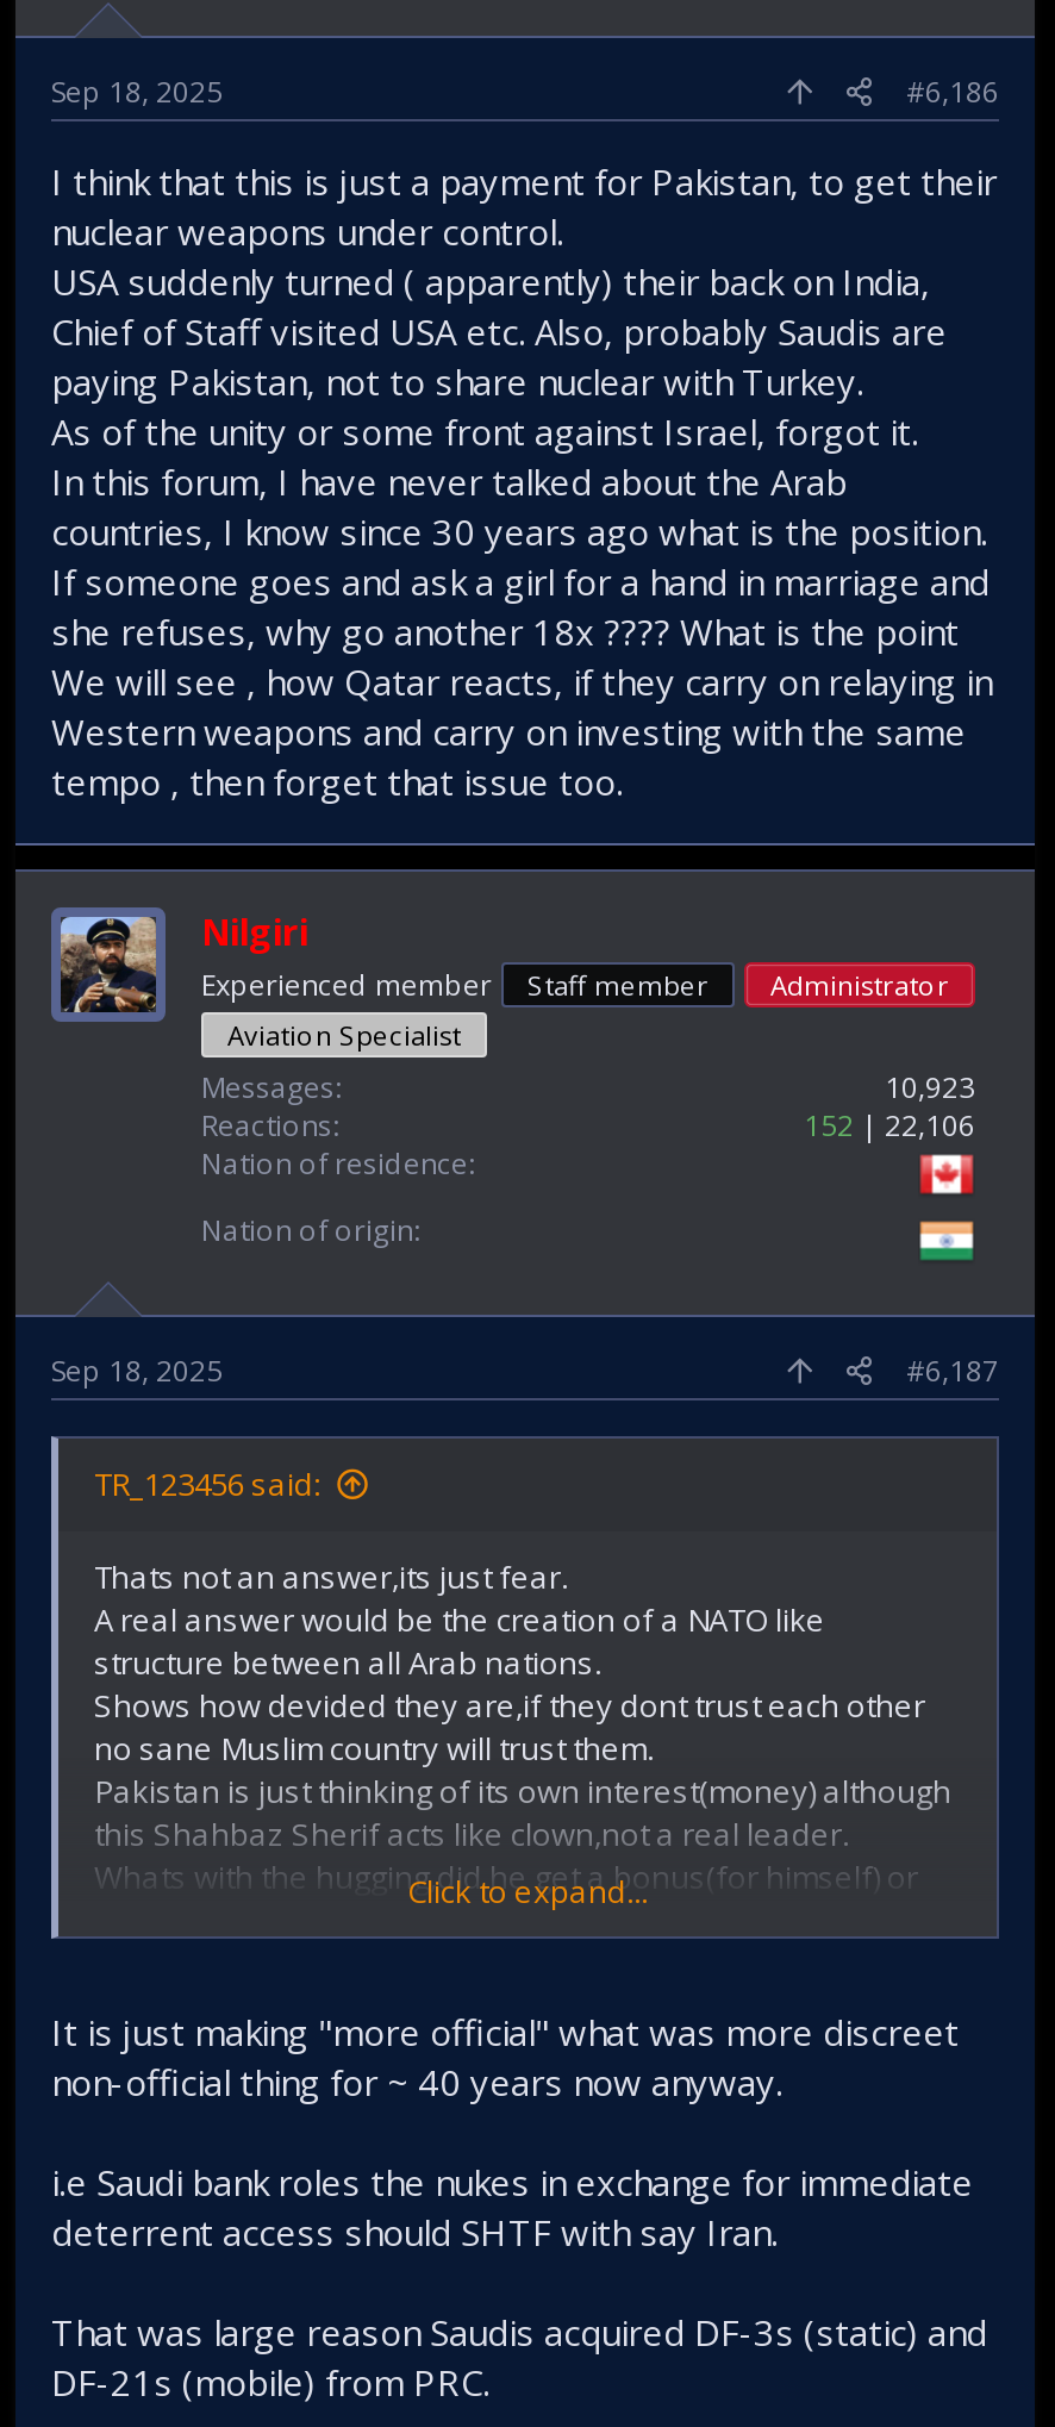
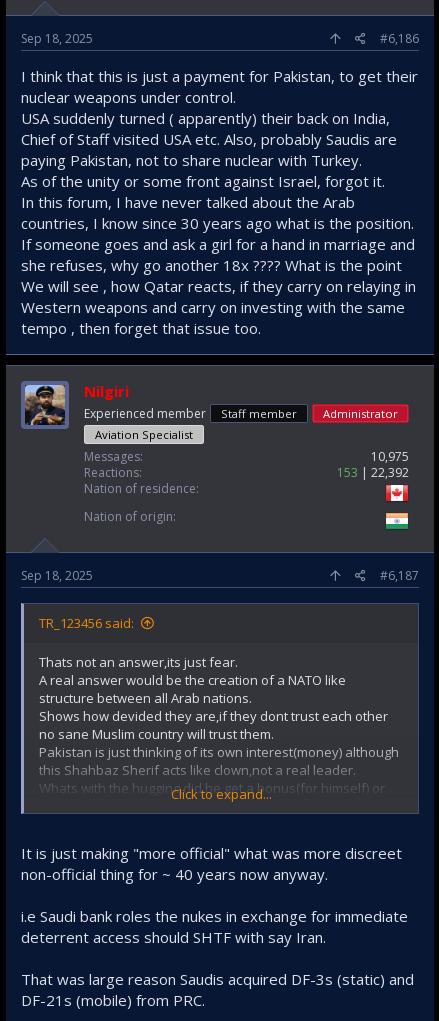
[885,1068,975,1108] 10,923 -> [371,448,409,465] 10,975
[804,1106,854,1146] 152 -> [337,464,358,481] 153
[885,1106,975,1146] 22,106 -> [371,464,409,481] 22,392

